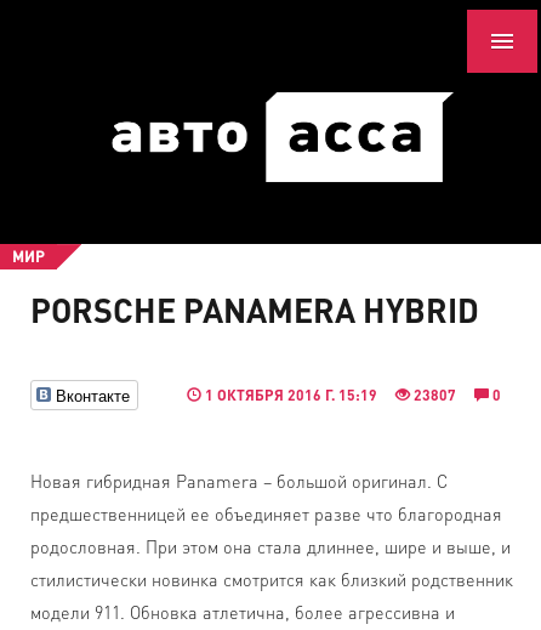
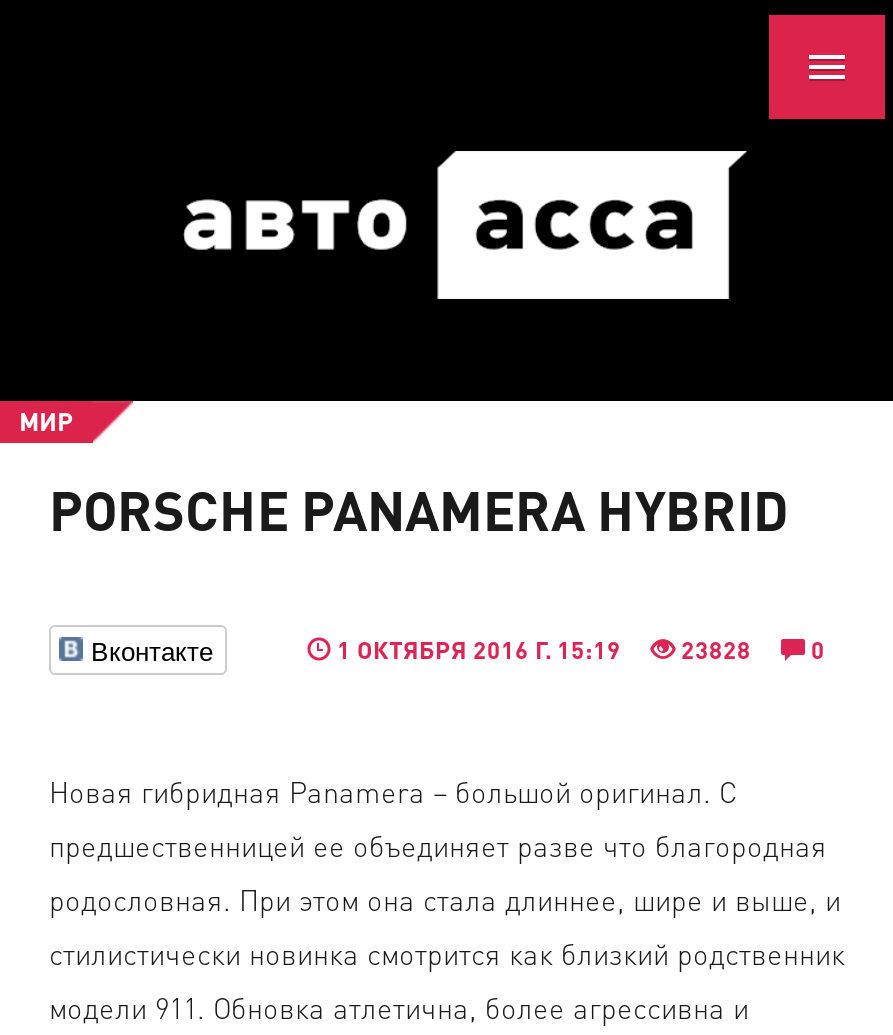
[201,386,501,404] 1 ОКТЯБРЯ 2016 Г. 15:19 23807 0 -> [331,635,825,665] 1 ОКТЯБРЯ 2016 Г. 15:19 23828 0

